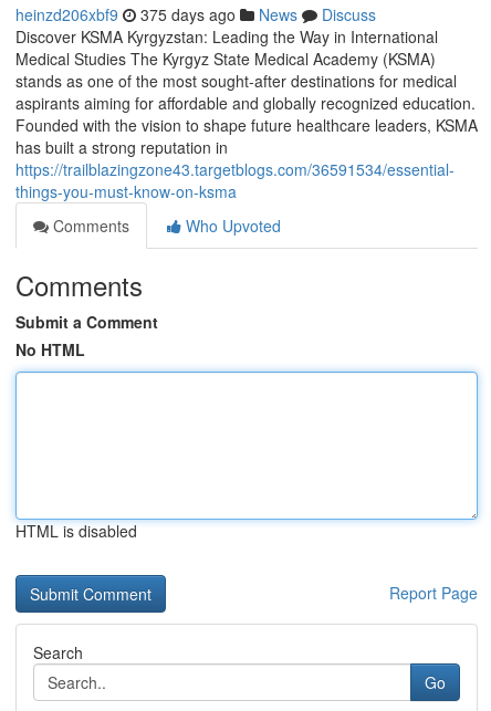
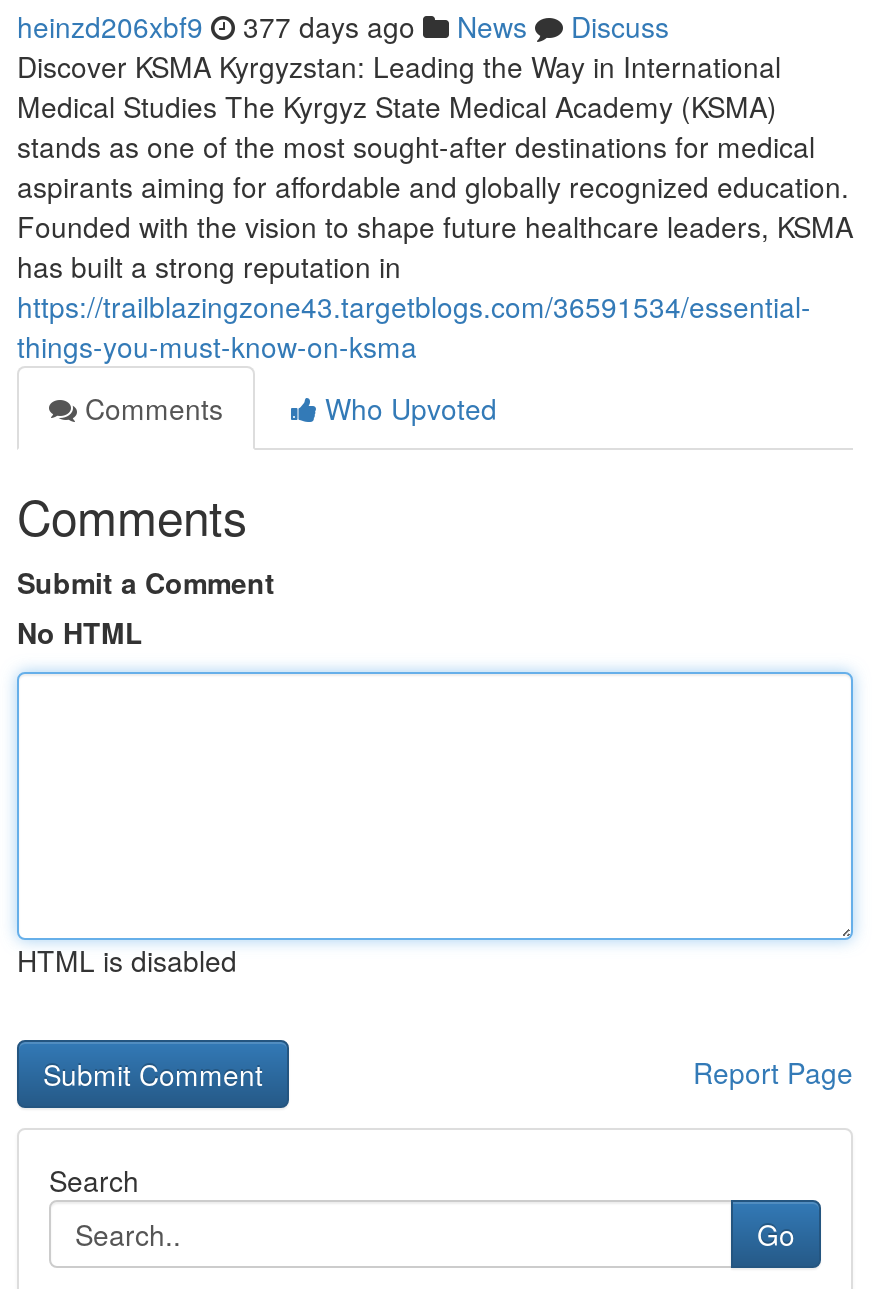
[15,3,376,25] heinzd206xbf9 375 days ago News Discuss -> [17,6,669,46] heinzd206xbf9 377 days ago News Discuss

